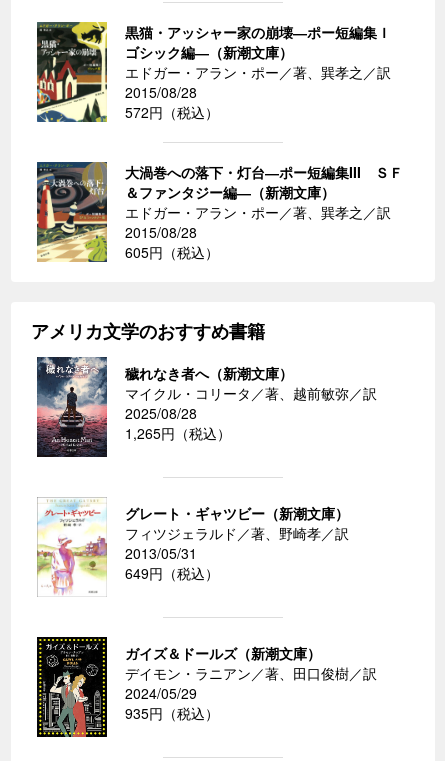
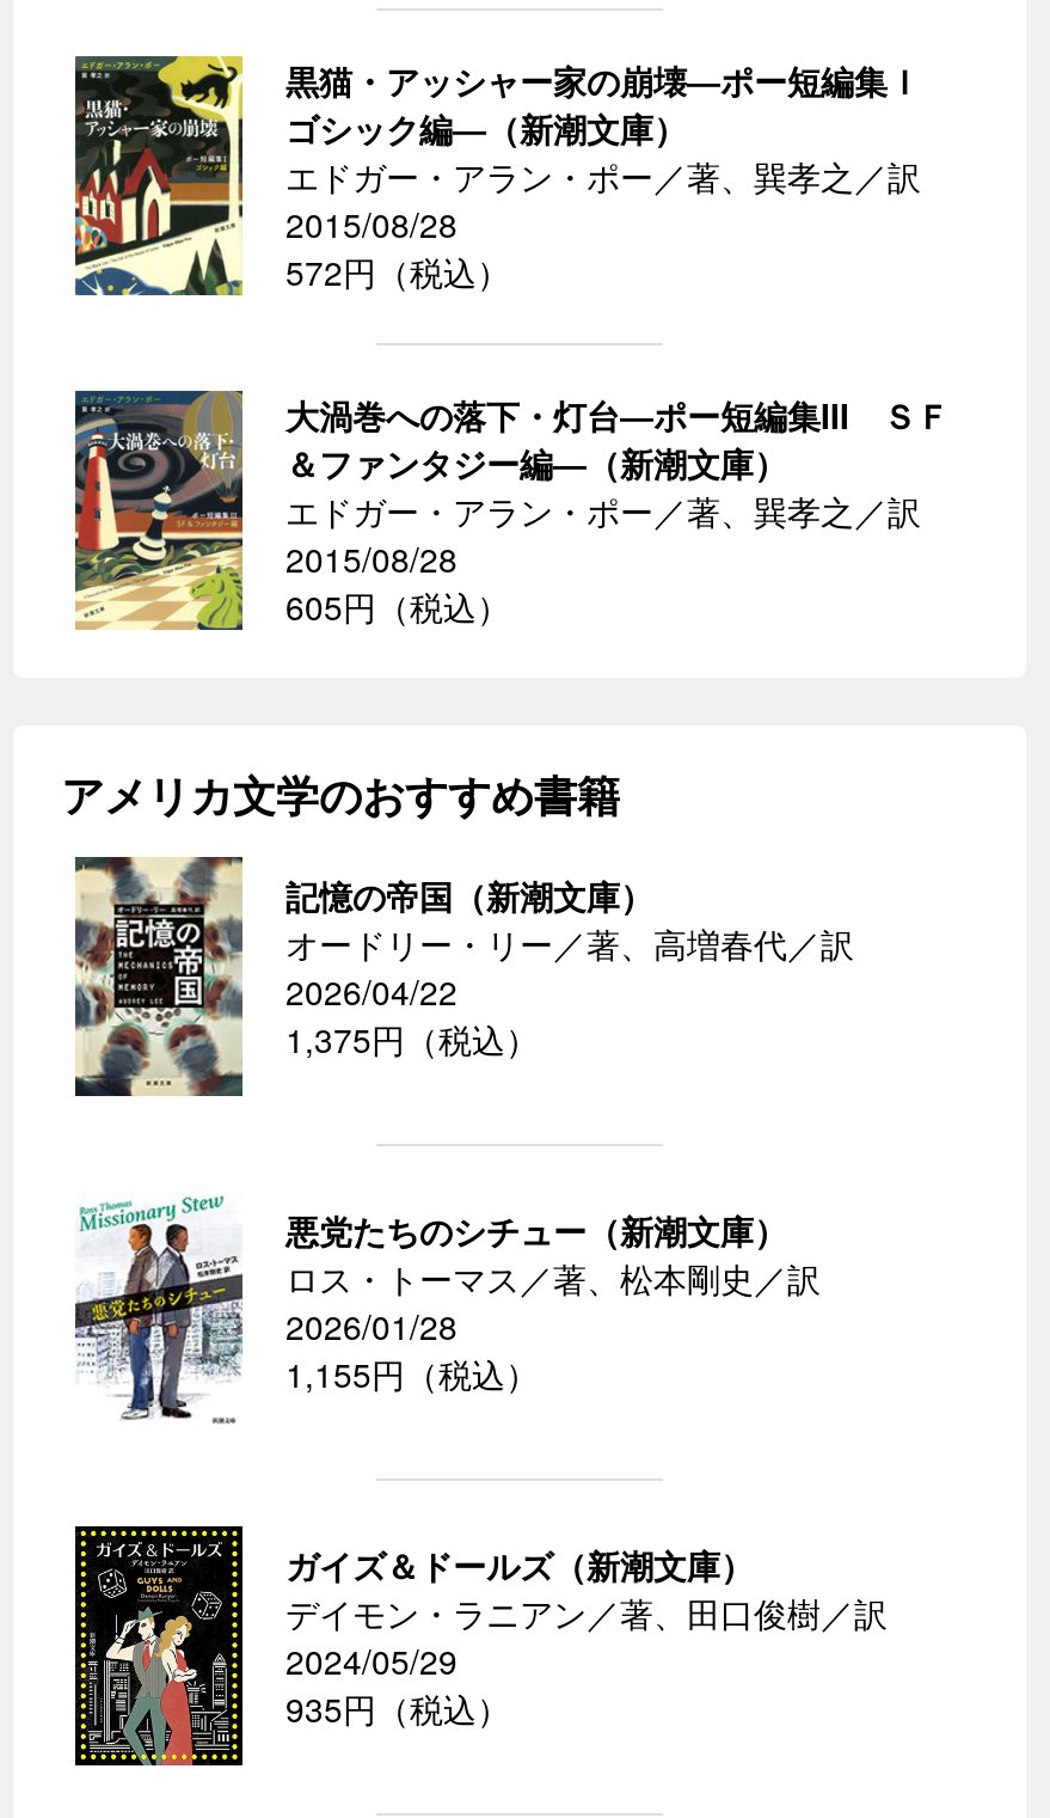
[36,356,377,458] [image] | 穢れなき者へ（新潮文庫） | マイクル・コリータ／著、越前敏弥／訳 | 2025/08/28 | 1,265円（税込） -> [73,855,854,1098] [image] | 記憶の帝国（新潮文庫） | オードリー・リー／著、高増春代／訳 | 2026/04/22 | 1,375円（税込）
[36,498,349,594] [image] | グレート・ギャツビー（新潮文庫） | フィツジェラルド／著、野崎孝／訳 | 2013/05/31 | 649円（税込） -> [73,1196,821,1424] [image] | 悪党たちのシチュー（新潮文庫） | ロス・トーマス／著、松本剛史／訳 | 2026/01/28 | 1,155円（税込）

